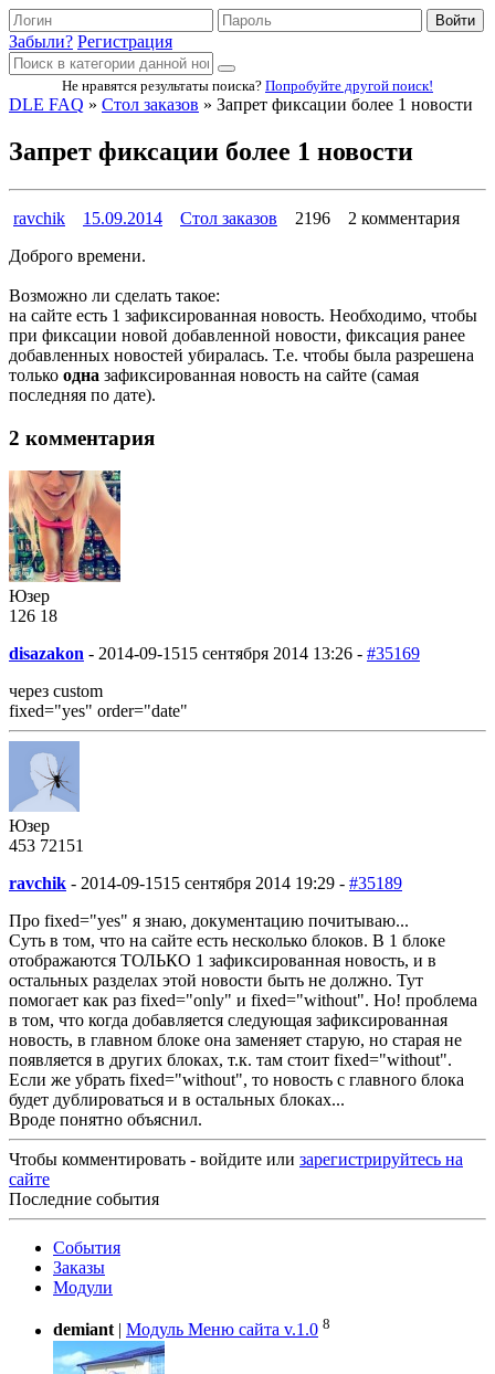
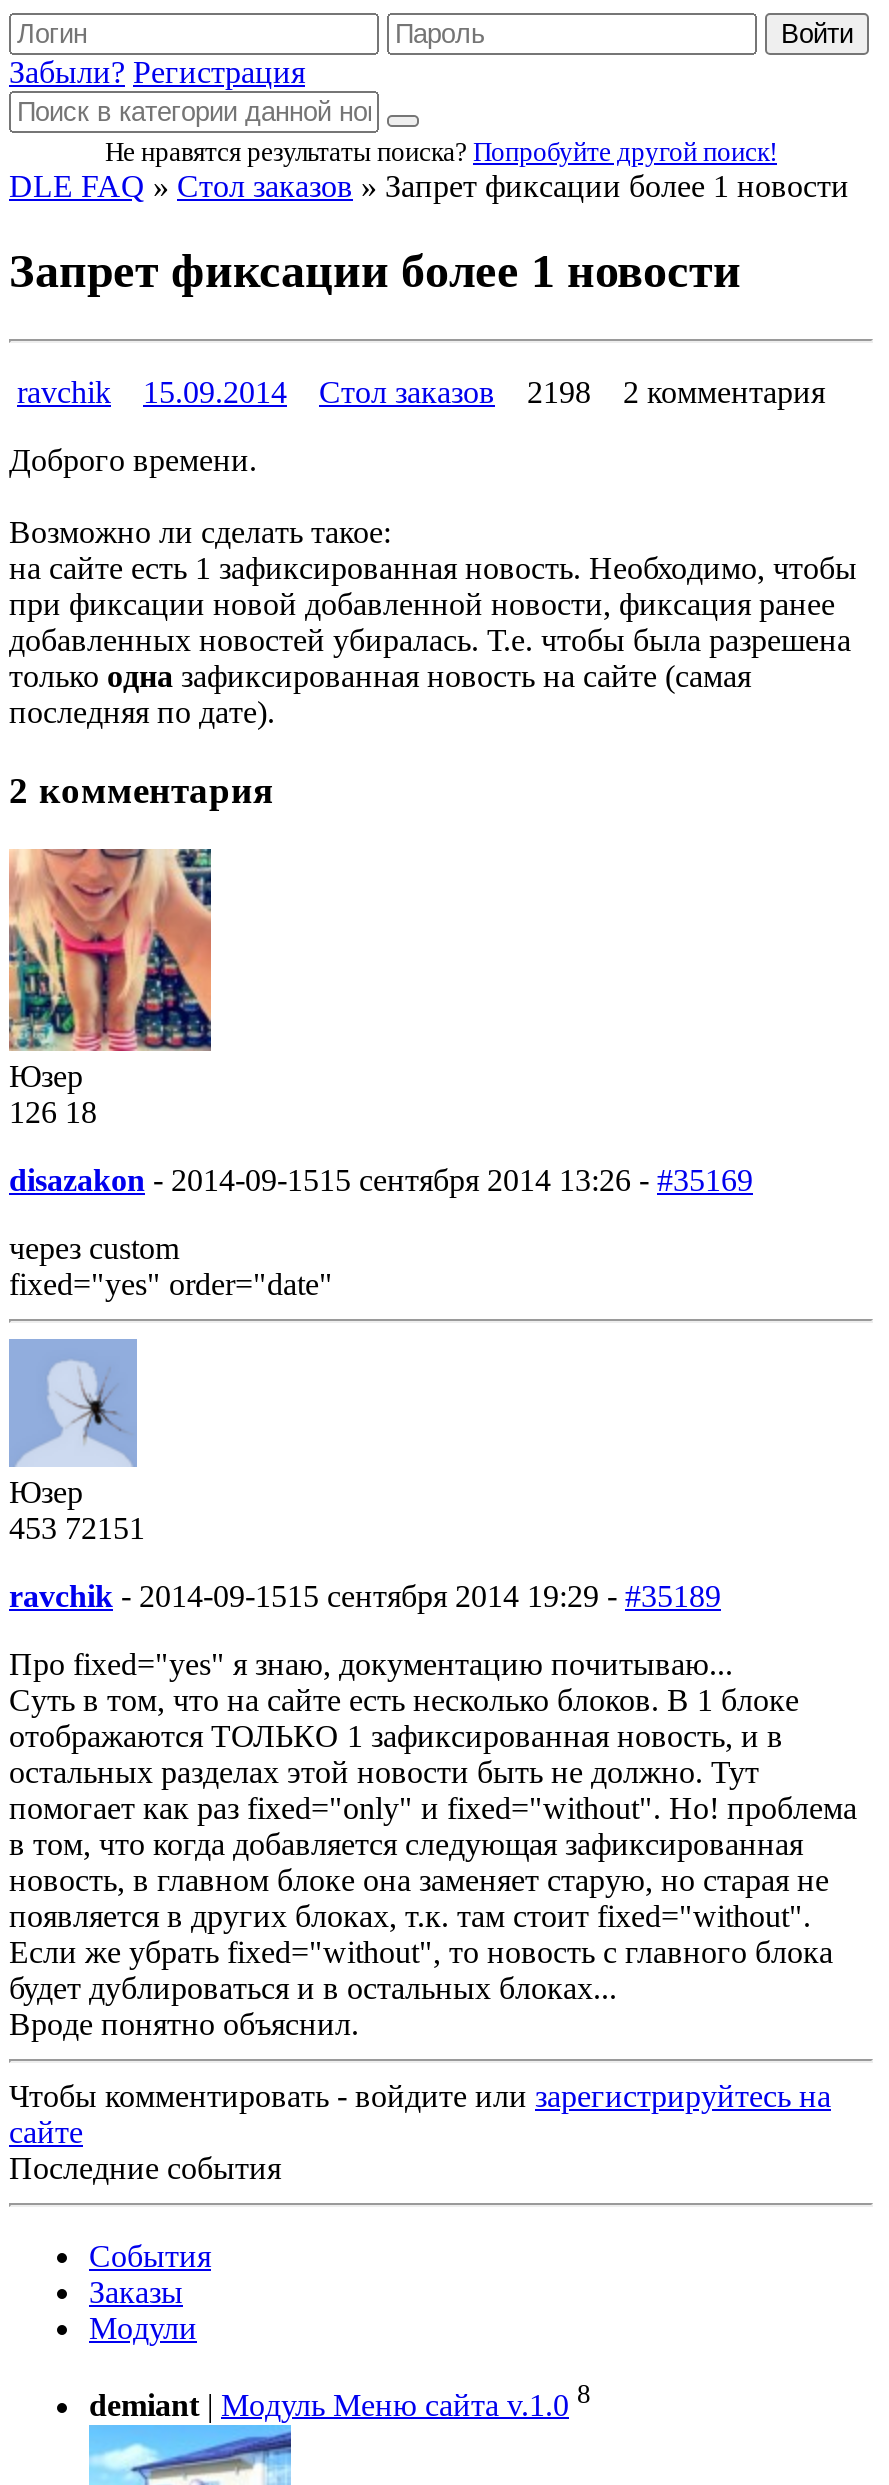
[13,209,460,227] ravchik 15.09.2014 Стол заказов 2196 2 комментария -> [17,375,825,409] ravchik 15.09.2014 Стол заказов 2198 2 комментария

